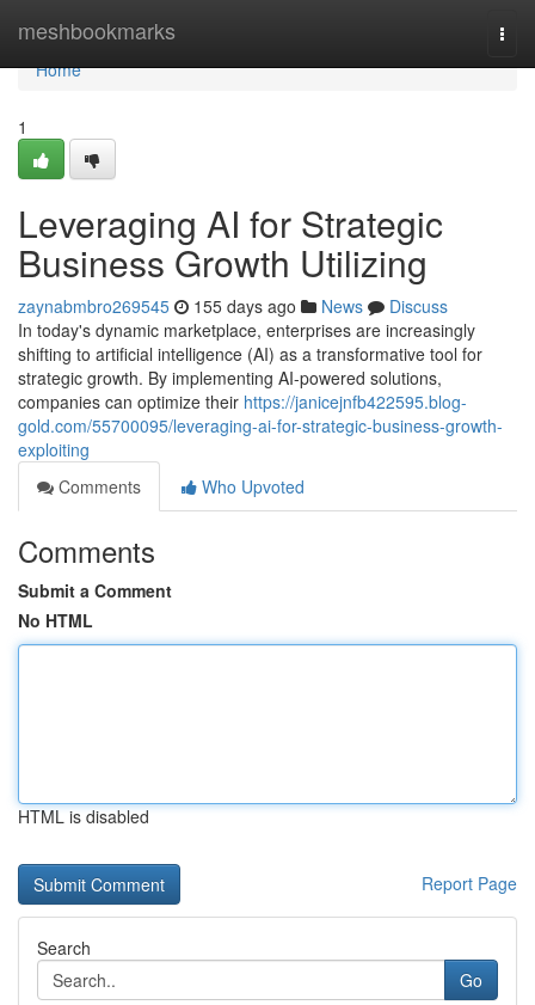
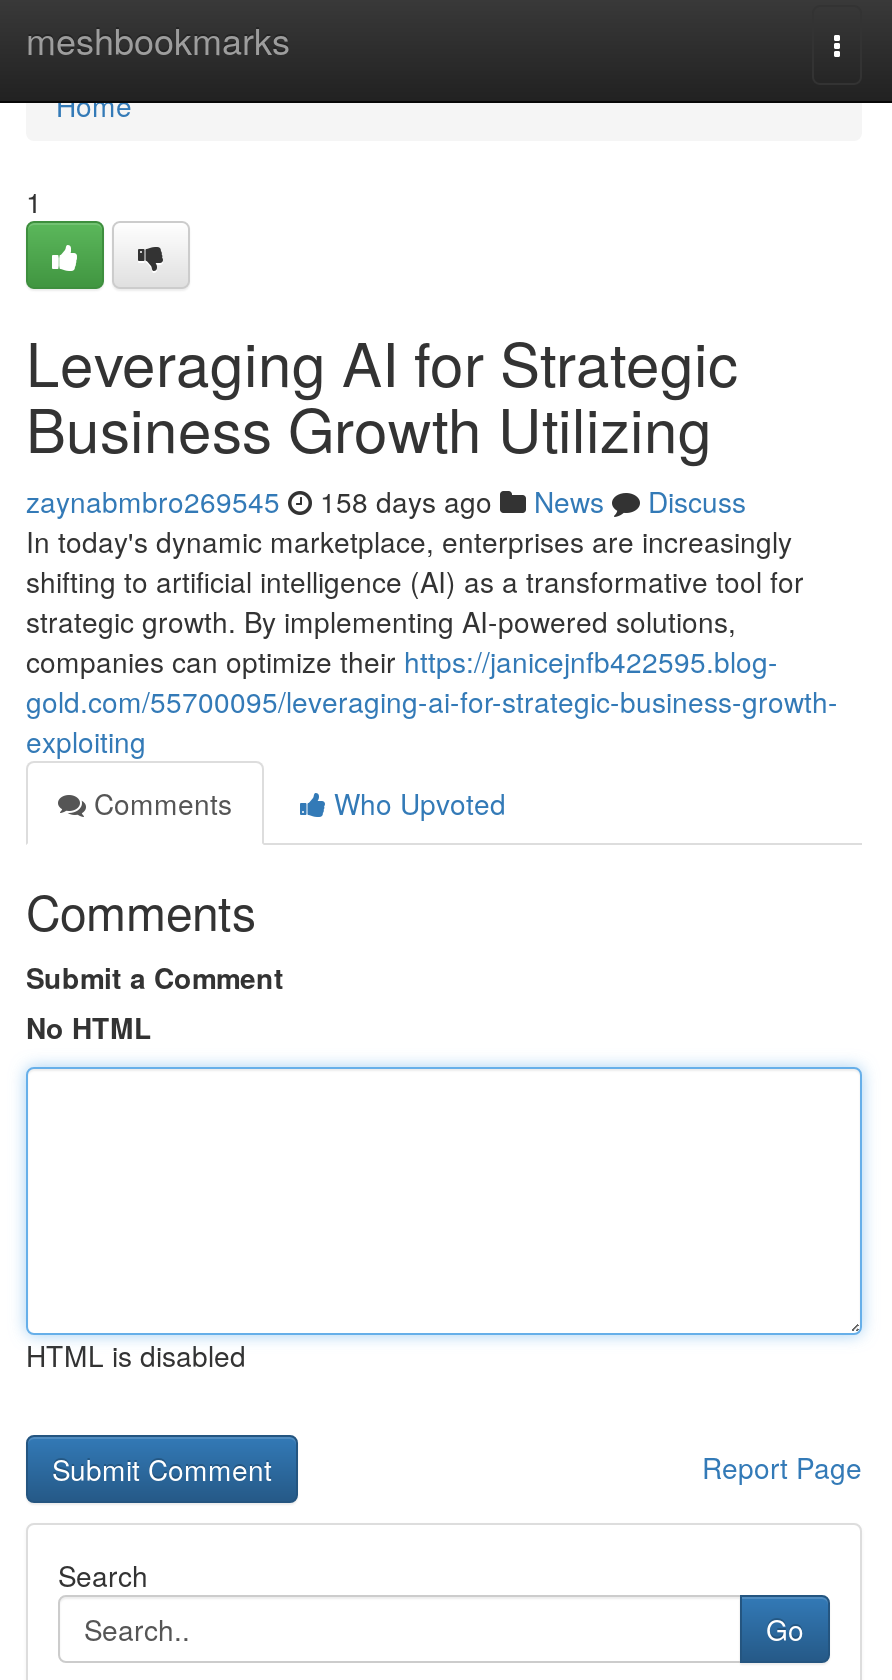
[18,294,448,318] zaynabmbro269545 155 days ago News Discuss -> [26,481,746,521] zaynabmbro269545 158 days ago News Discuss

